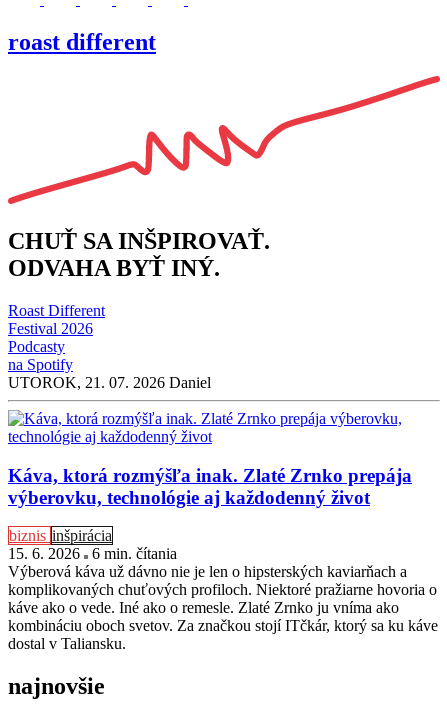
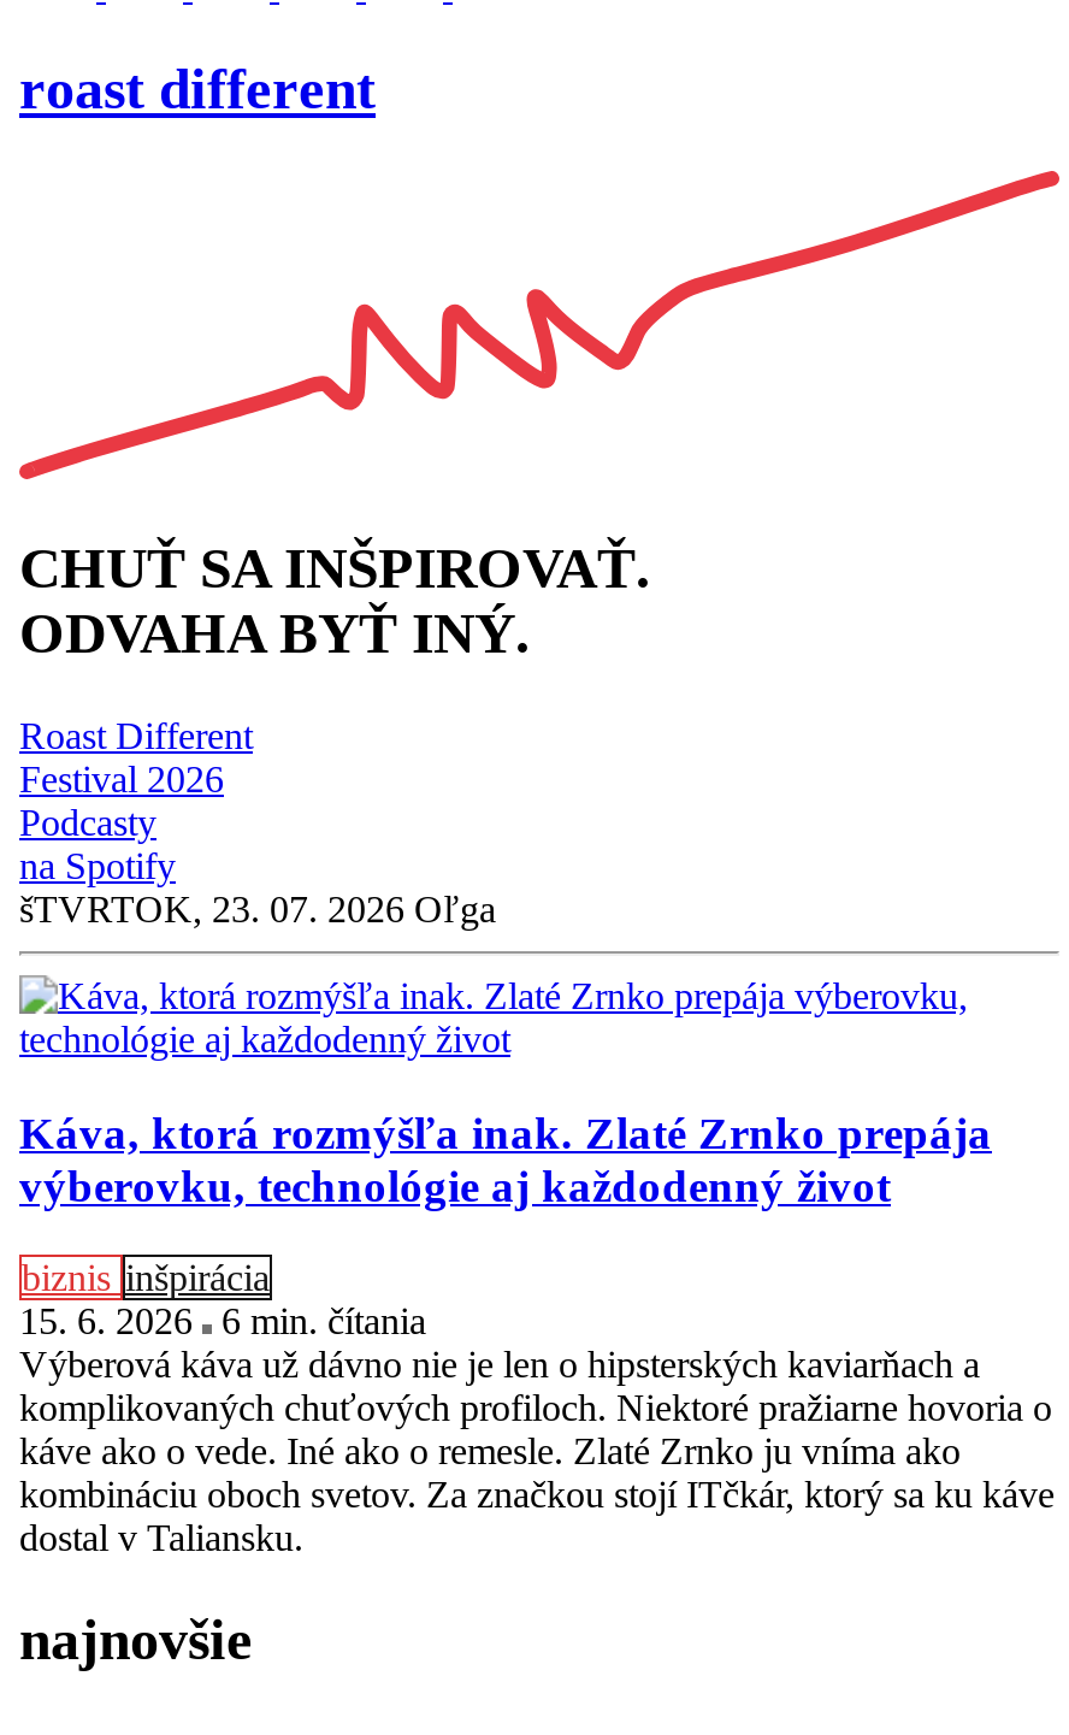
[8,374,211,391] UTOROK, 21. 07. 2026 Daniel -> [19,888,496,929] šTVRTOK, 23. 07. 2026 Oľga

